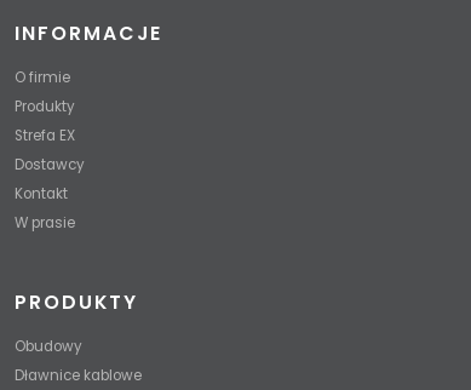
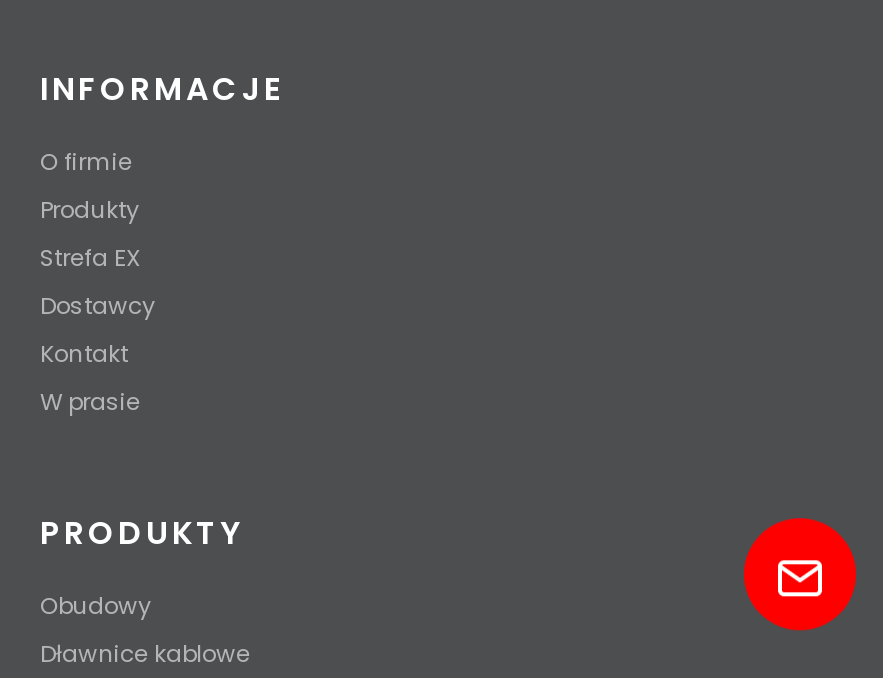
none -> [742,516,858,632] [image]

